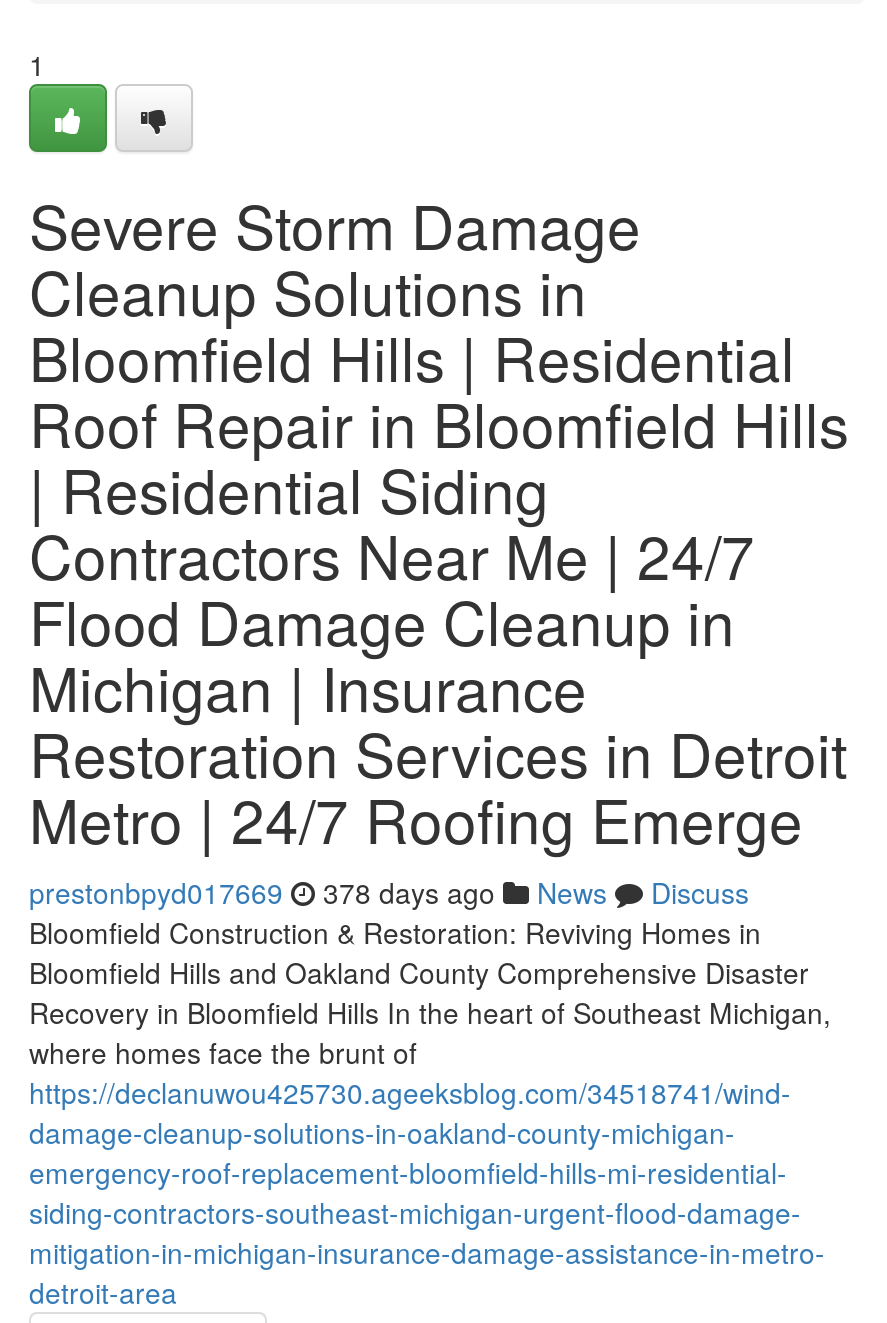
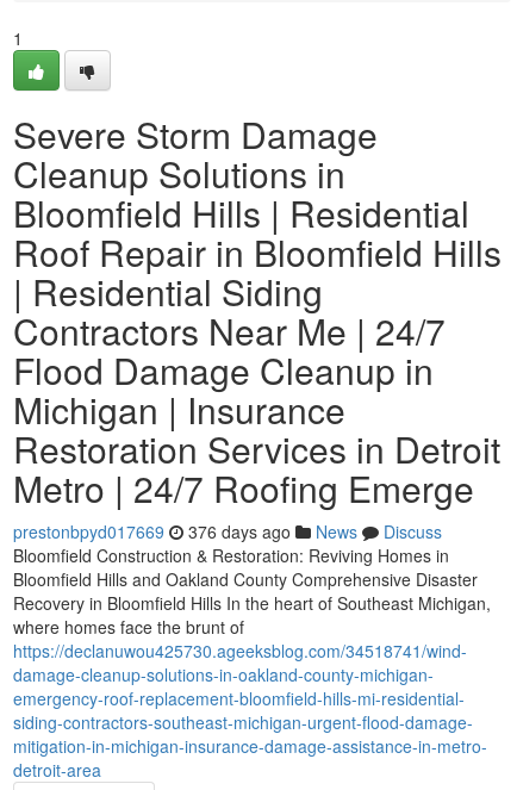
[29,872,749,912] prestonbpyd017669 378 days ago News Discuss -> [13,520,442,543] prestonbpyd017669 376 days ago News Discuss

